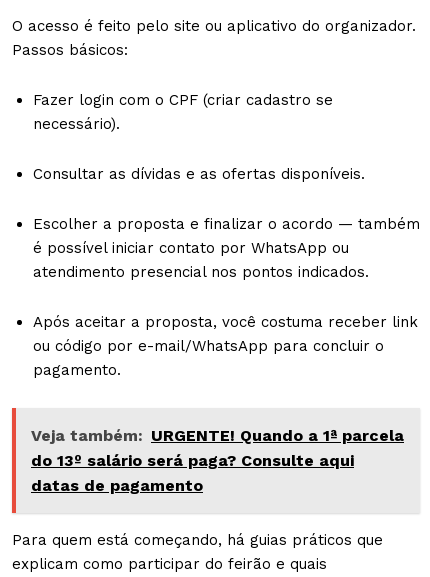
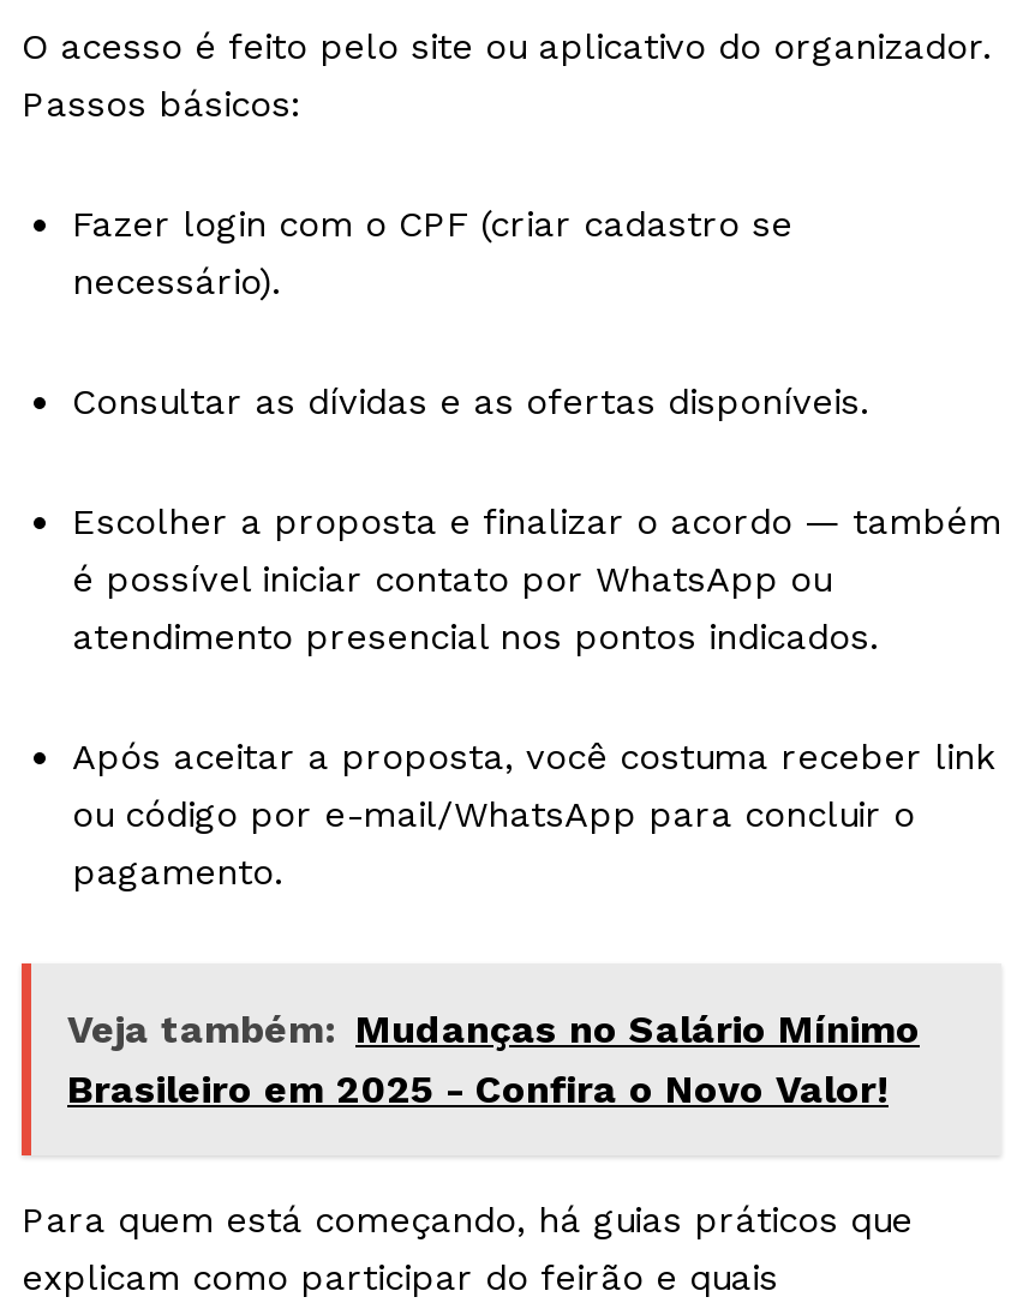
[31,426,404,495] Veja também: URGENTE! Quando a 1ª parcela | do 13º salário será paga? Consulte aqui | datas de pagamento -> [67,1007,920,1112] Veja também: Mudanças no Salário Mínimo | Brasileiro em 2025 - Confira o Novo Valor!

